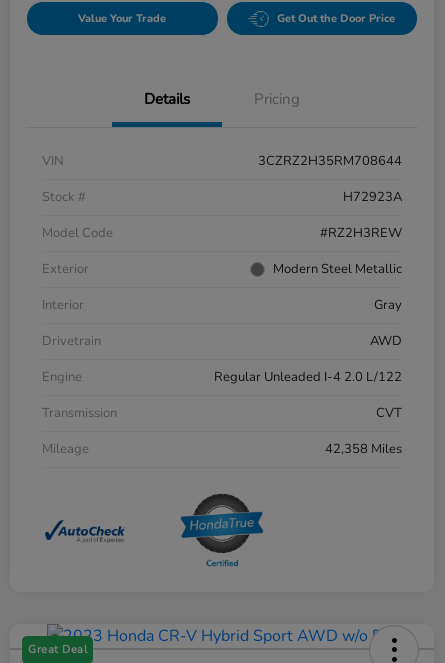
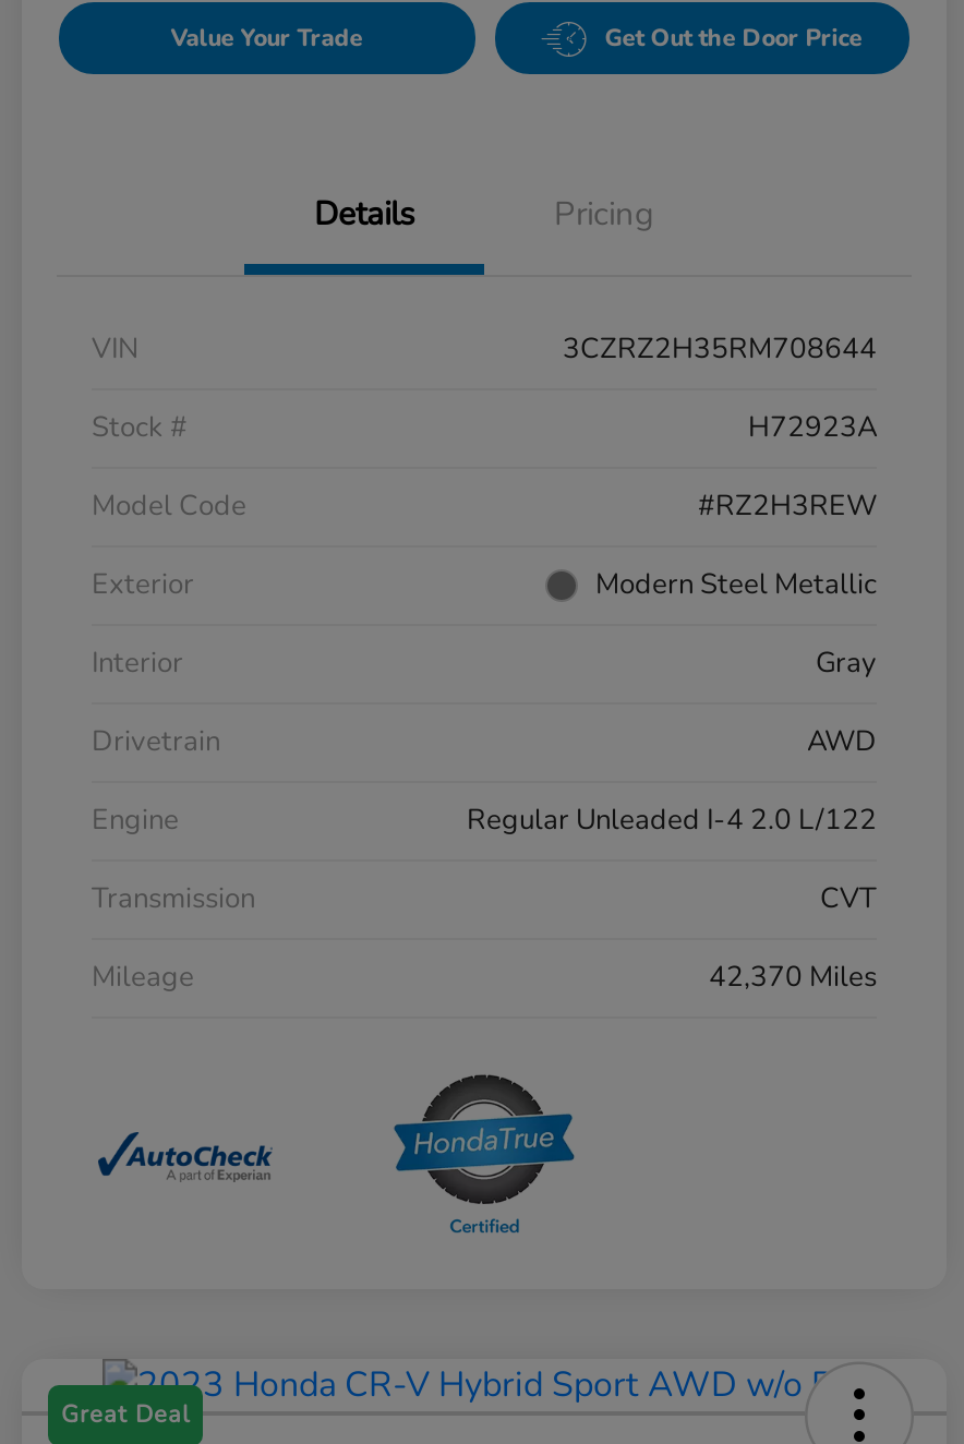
[325,440,402,458] 42,358 Miles -> [709,958,877,997] 42,370 Miles

